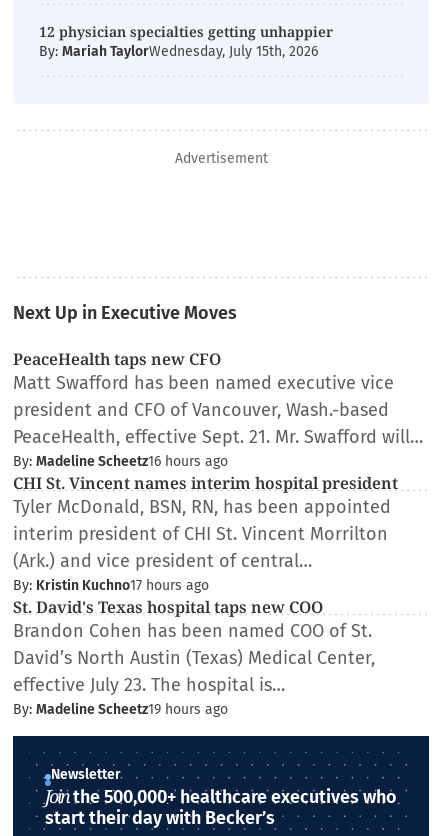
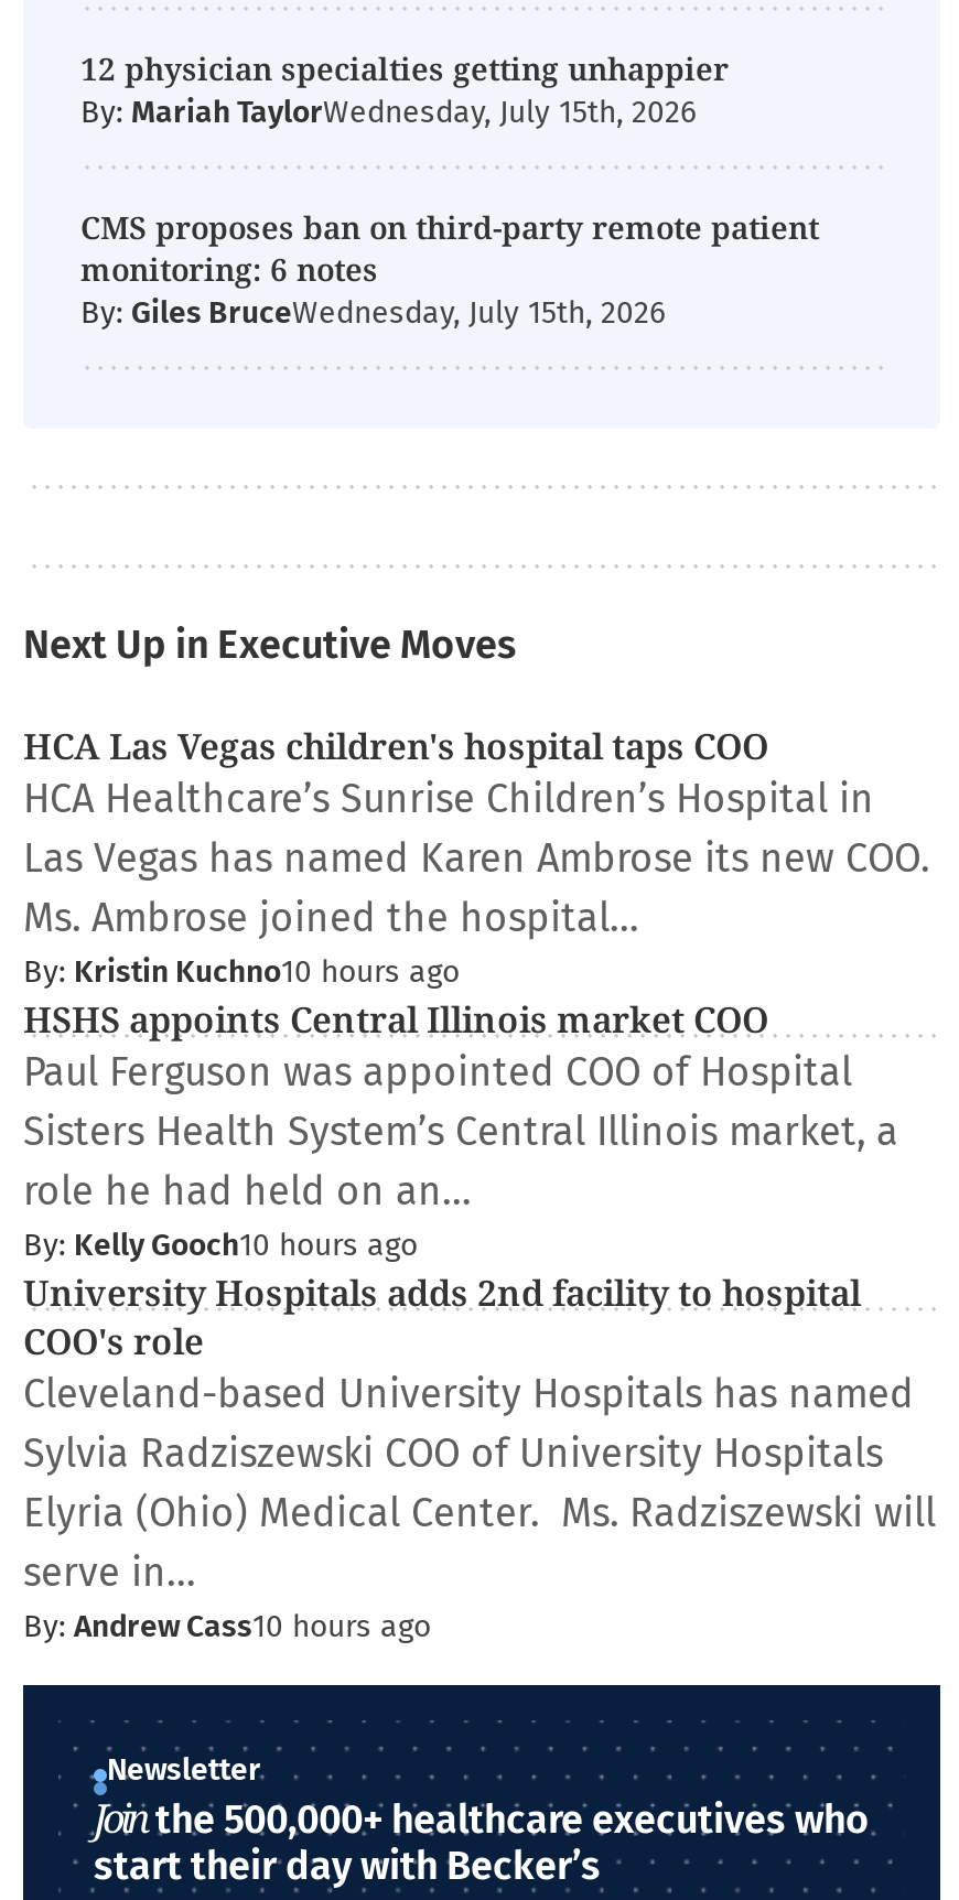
[174,150,267,167] Advertisement -> [80,206,819,332] CMS proposes ban on third-party remote patient | monitoring: 6 notes | By: Giles BruceWednesday, July 15th, 2026
moved [13,302,237,324] -> [23,620,517,669]: Next Up in Executive Moves
[13,348,423,718] PeaceHealth taps new CFO | Matt Swafford has been named executive vice | president and CFO of Vancouver, Wash.-based | PeaceHealth, effective Sept. 21. Mr. Swafford will… | By: Madeline Scheetz16 hours ago | CHI St. Vincent names interim hospital president | Tyler McDonald, BSN, RN, has been appointed | interim president of CHI St. Vincent Morrilton | (Ark.) and vice president of central… | By: Kristin Kuchno17 hours ago | St. David's Texas hospital taps new COO | Brandon Cohen has been named COO of St. | David’s North Austin (Texas) Medical Center, | effective July 23. The hospital is… | By: Madeline Scheetz19 hours ago -> [23,722,936,1645] HCA Las Vegas children's hospital taps COO | HCA Healthcare’s Sunrise Children’s Hospital in | Las Vegas has named Karen Ambrose its new COO. | Ms. Ambrose joined the hospital… | By: Kristin Kuchno | HSHS appoints Central Illinois market COO | Paul Ferguson was appointed COO of Hospital | Sisters Health System’s Central Illinois market, a | role he had held on an… | By: Kelly Gooch | University Hospitals adds 2nd facility to hospital | COO's role | Cleveland-based University Hospitals has named | Sylvia Radziszewski COO of University Hospitals | Elyria (Ohio) Medical Center. Ms. Radziszewski will | serve in… | By: Andrew Cass

